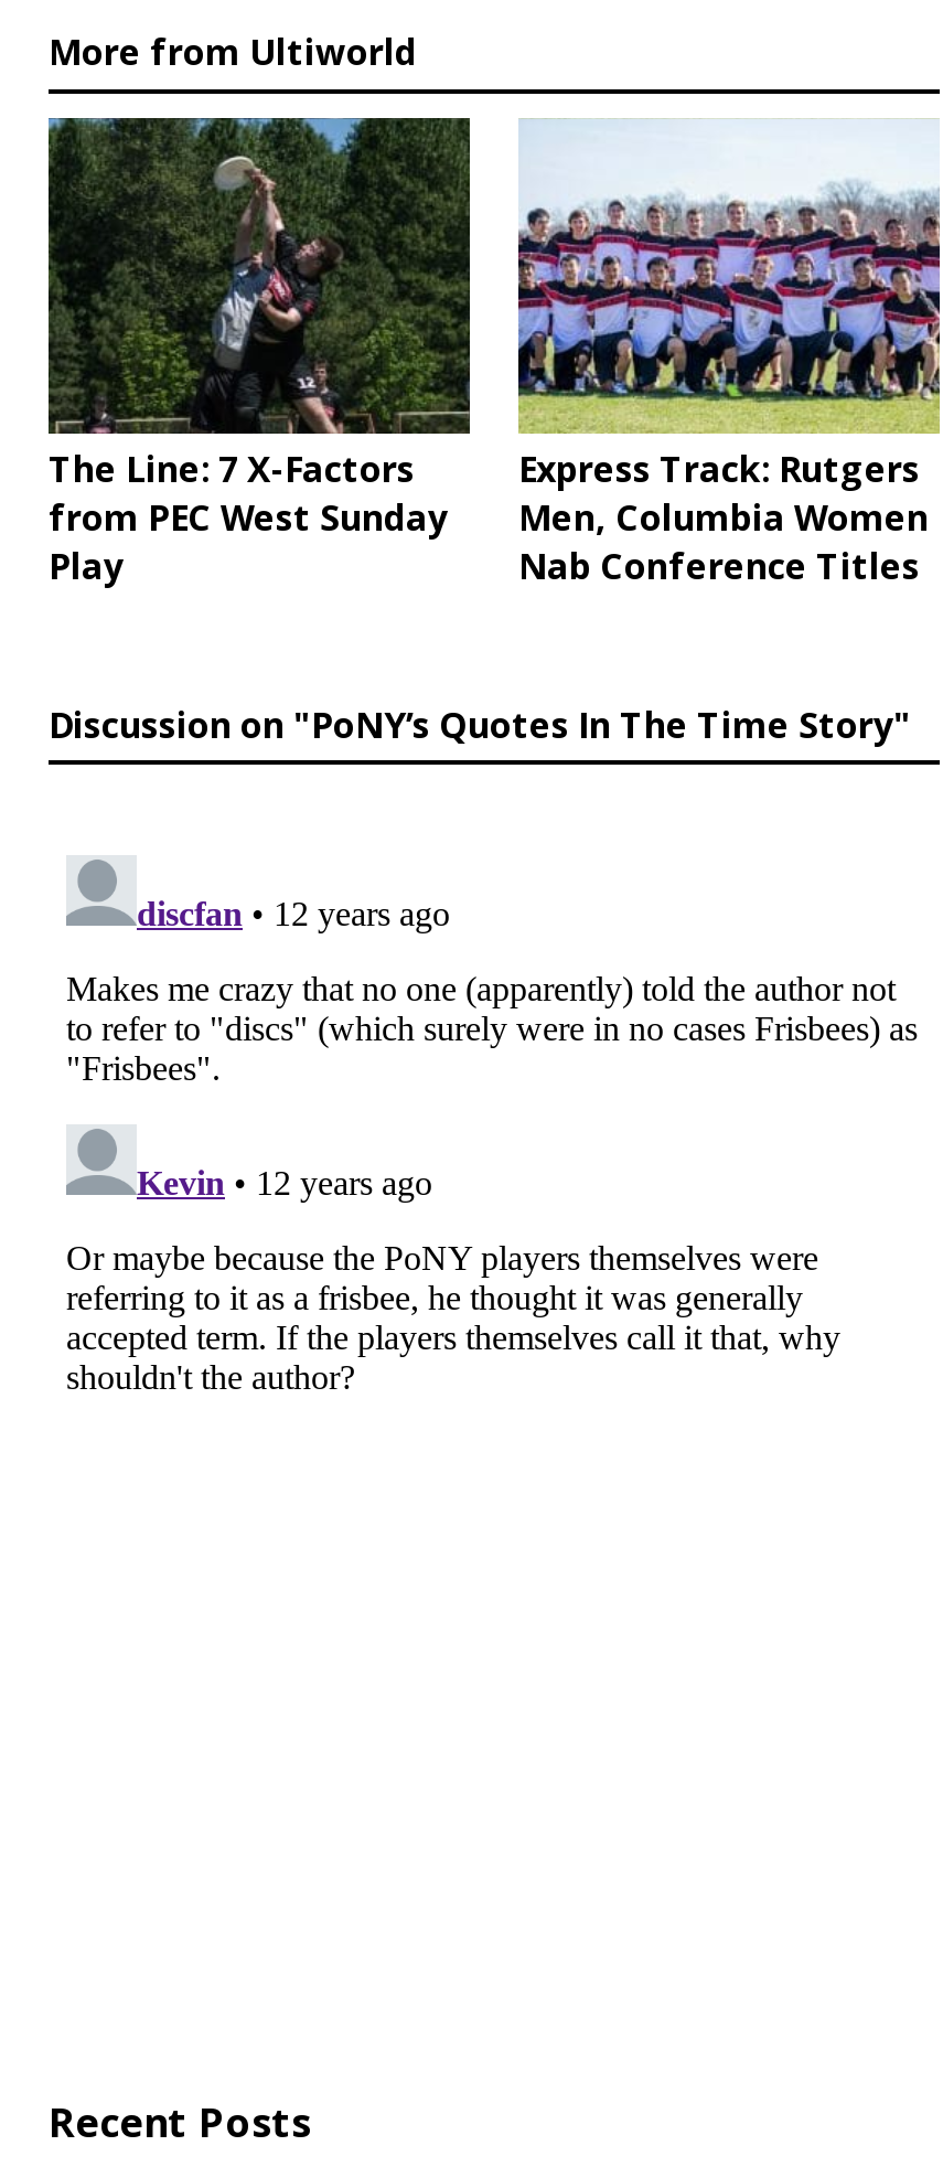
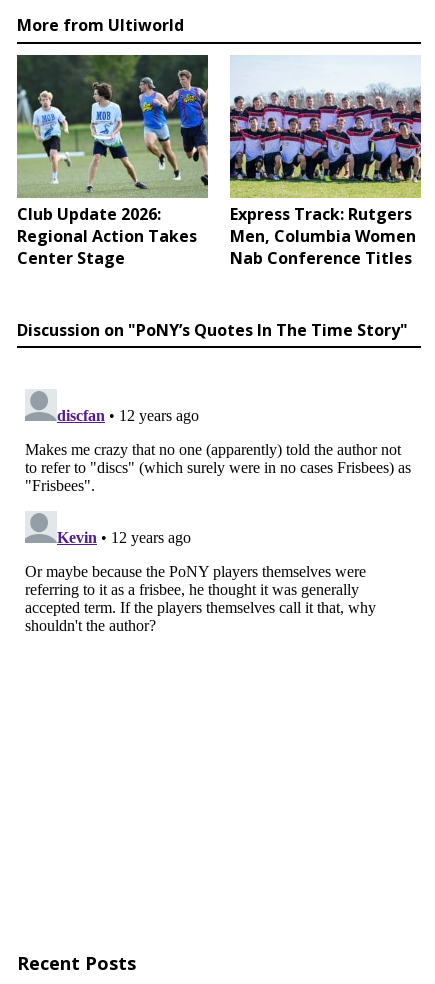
[46,116,472,590] [image] | The Line: 7 X-Factors | from PEC West Sunday | Play -> [16,54,209,269] [image] | Club Update 2026: | Regional Action Takes | Center Stage

